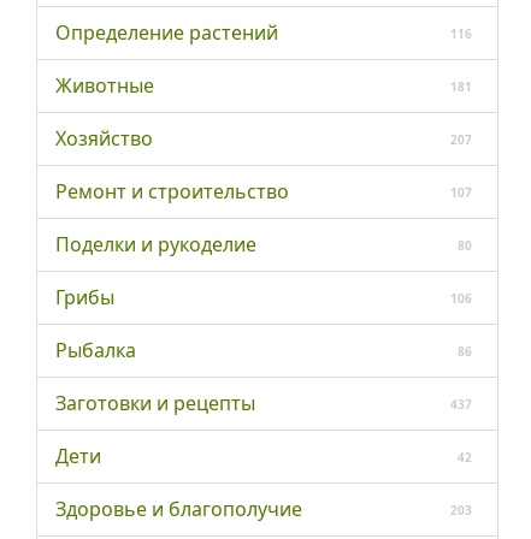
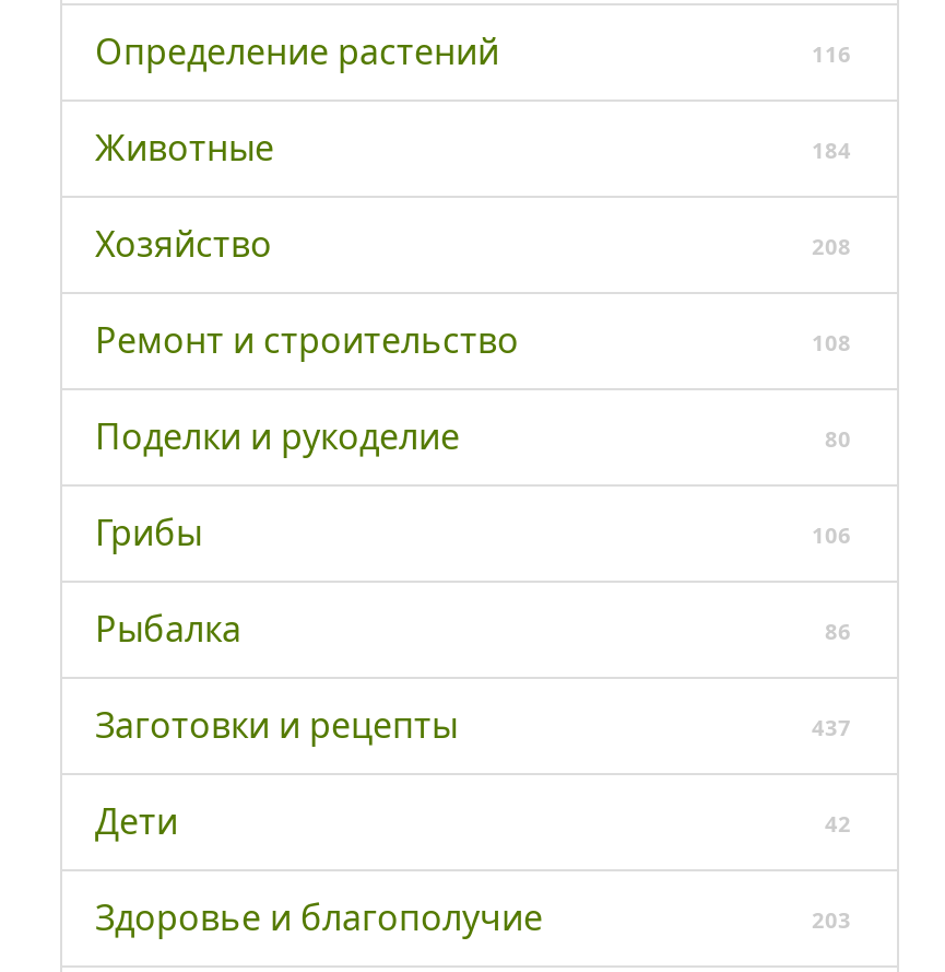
[450,78,472,95] 181 -> [812,134,851,165] 184
[450,131,472,148] 207 -> [812,230,851,261] 208
[450,184,472,201] 107 -> [812,326,851,357] 108

